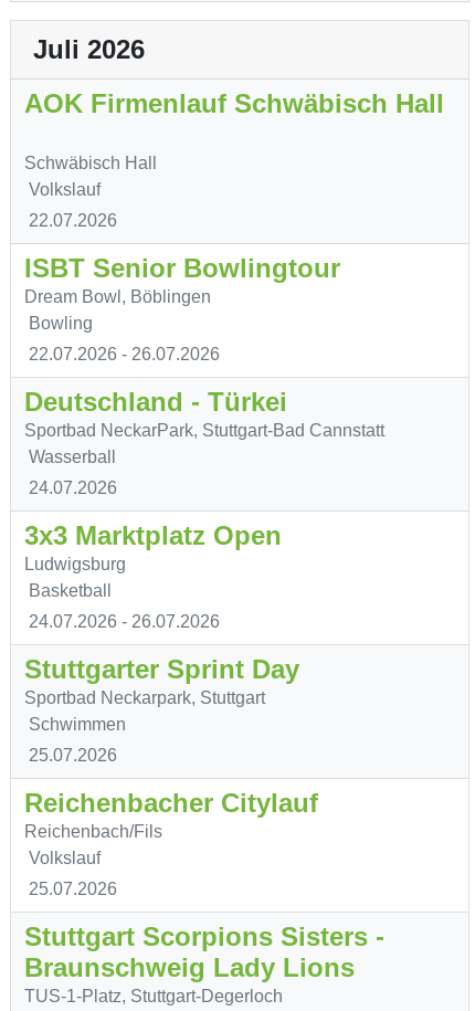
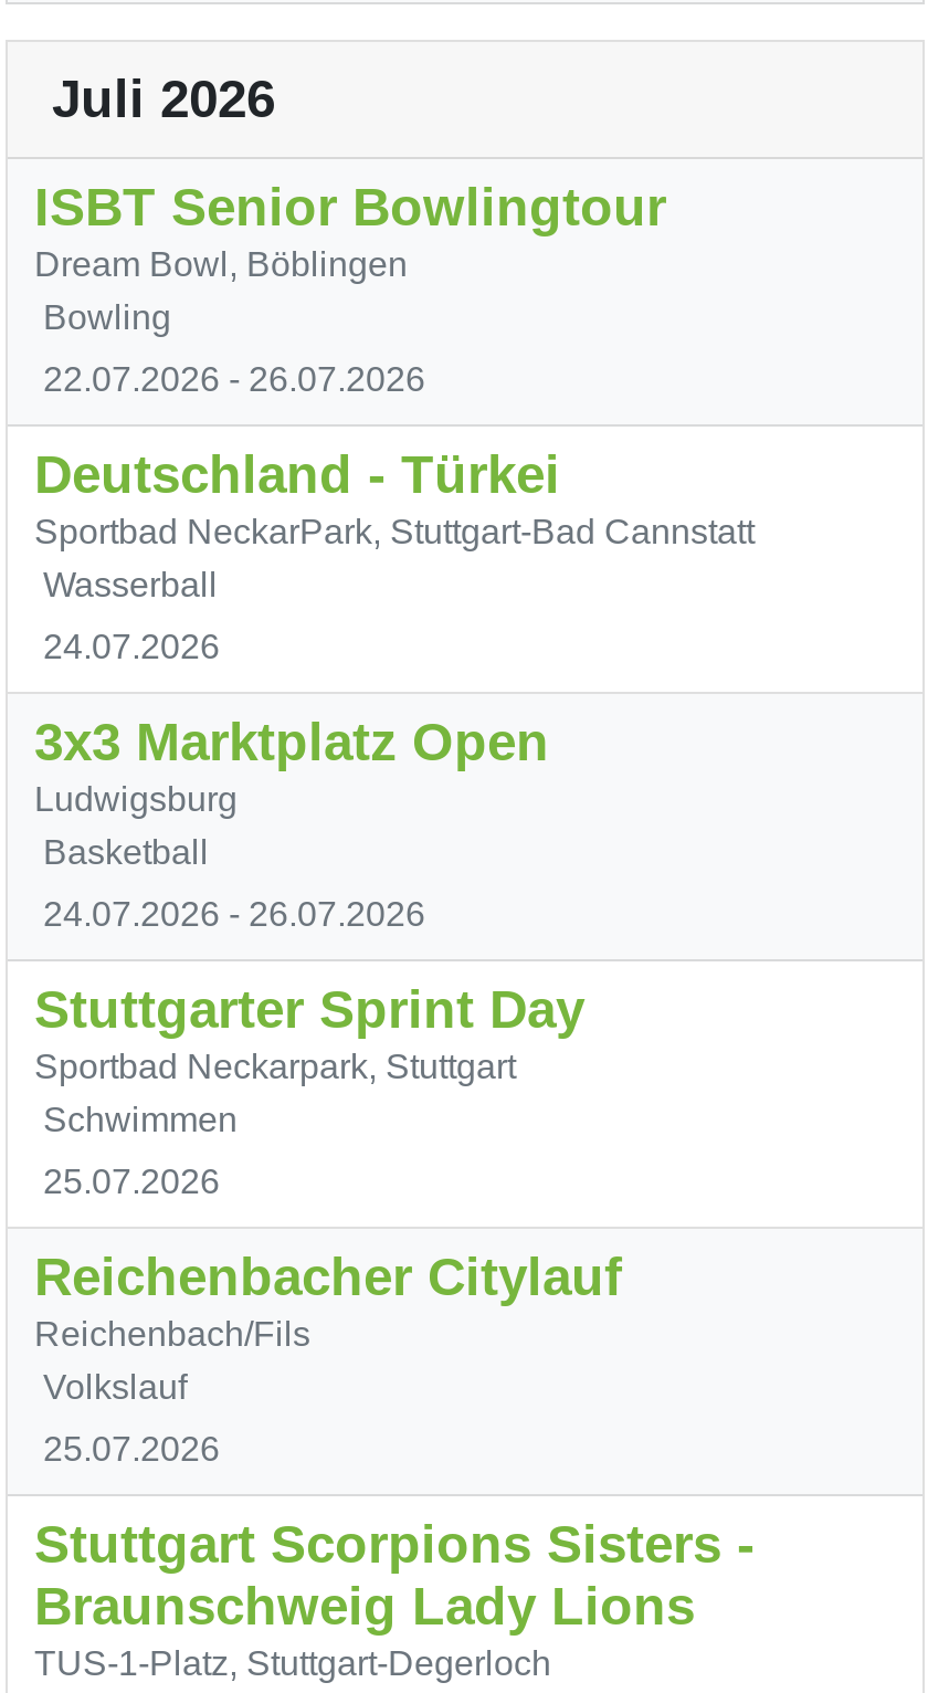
[24,88,444,230] AOK Firmenlauf Schwäbisch Hall | Schwäbisch Hall | Volkslauf | 22.07.2026 -> none

